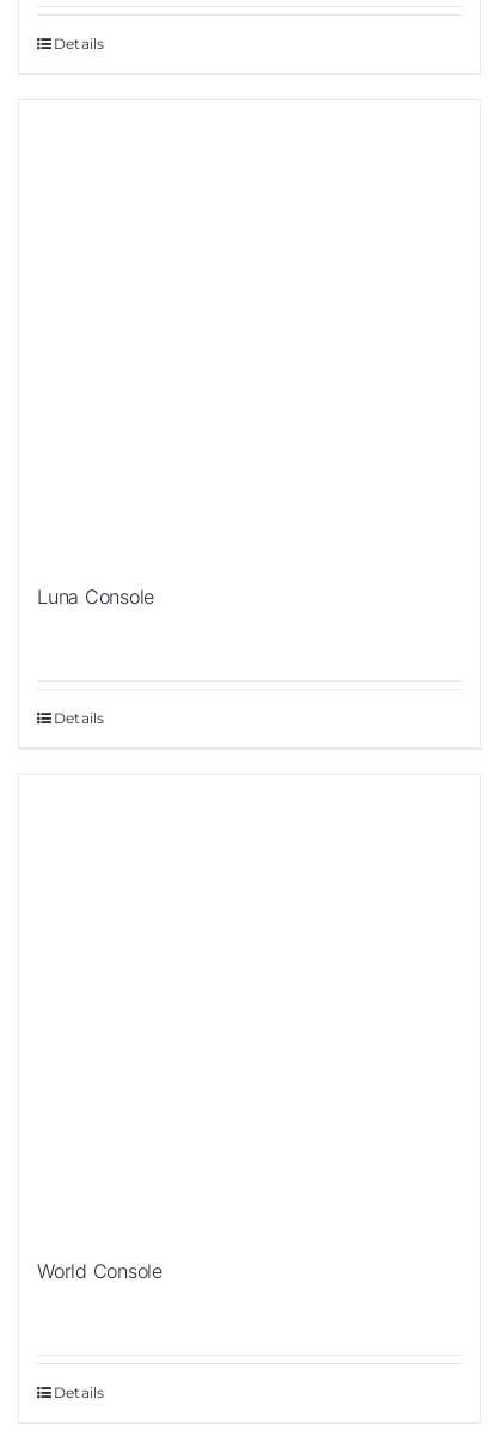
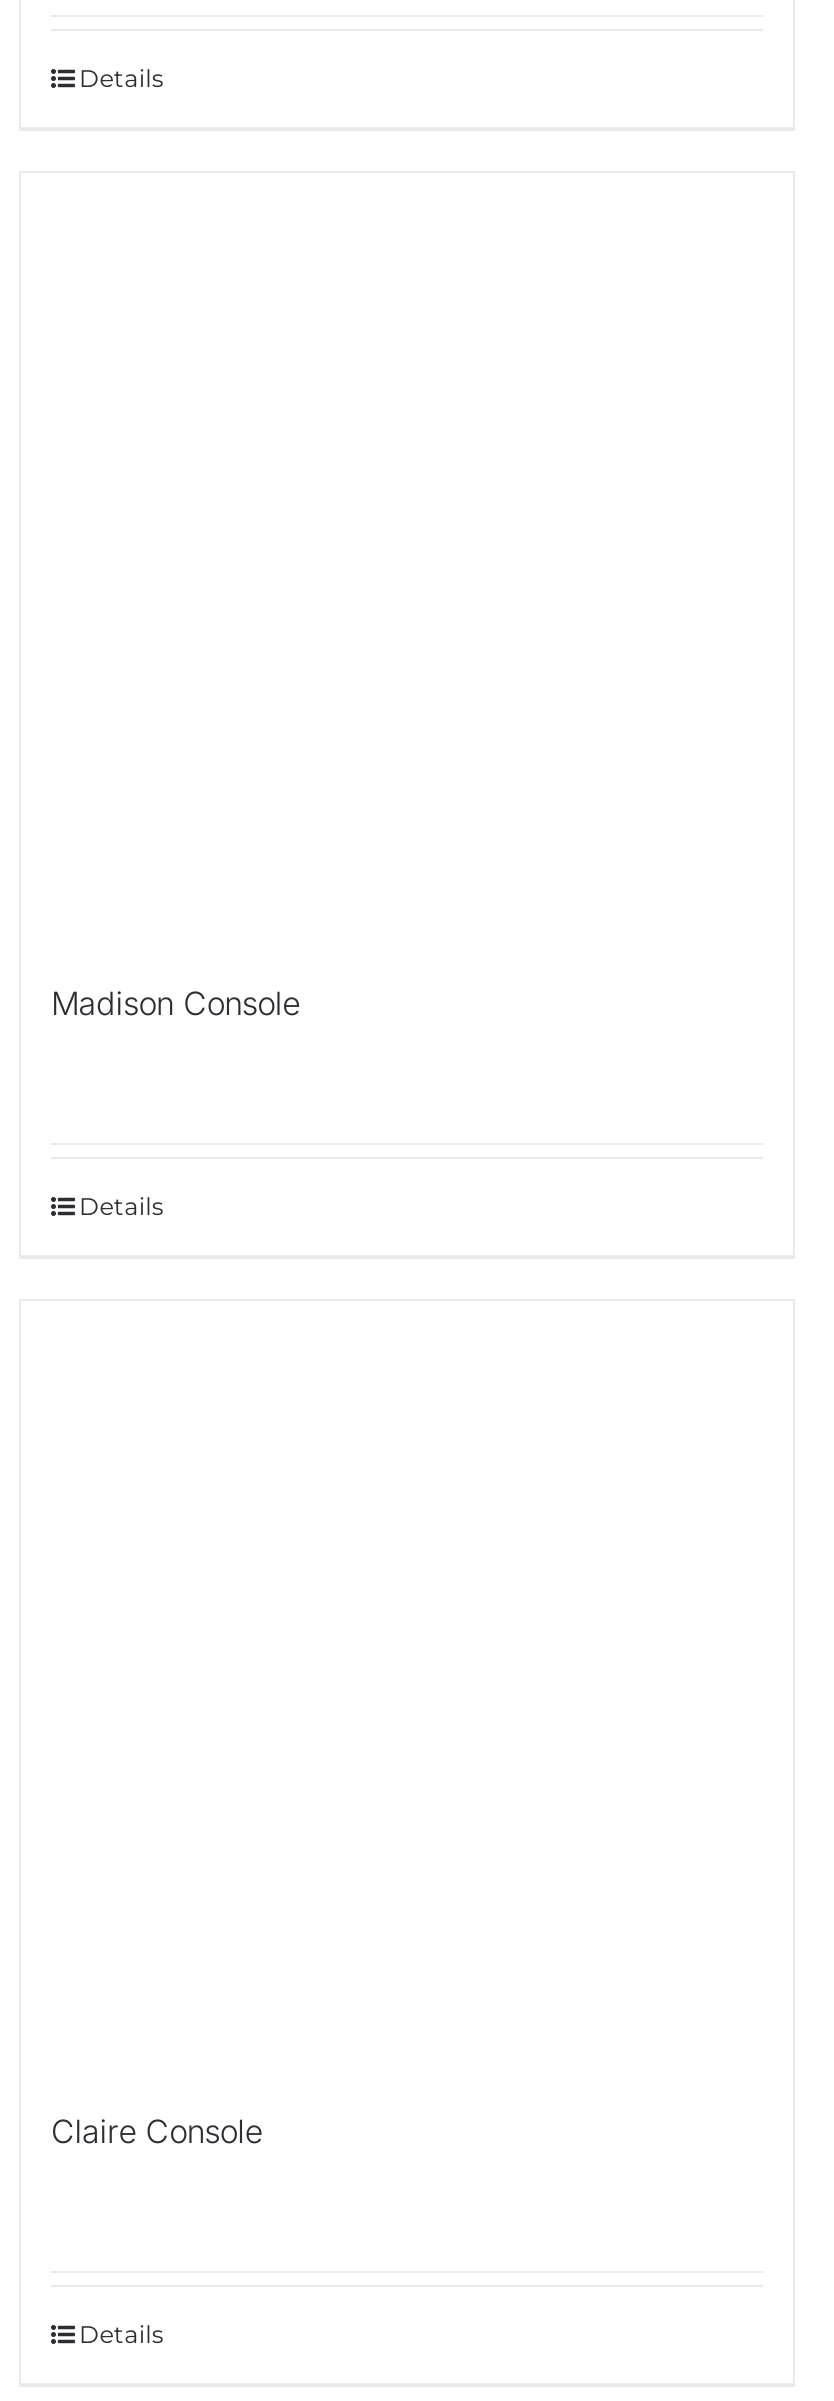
[37,584,154,608] Luna Console -> [51,982,300,1022] Madison Console
[37,1259,162,1283] World Console -> [51,2111,262,2151] Claire Console

